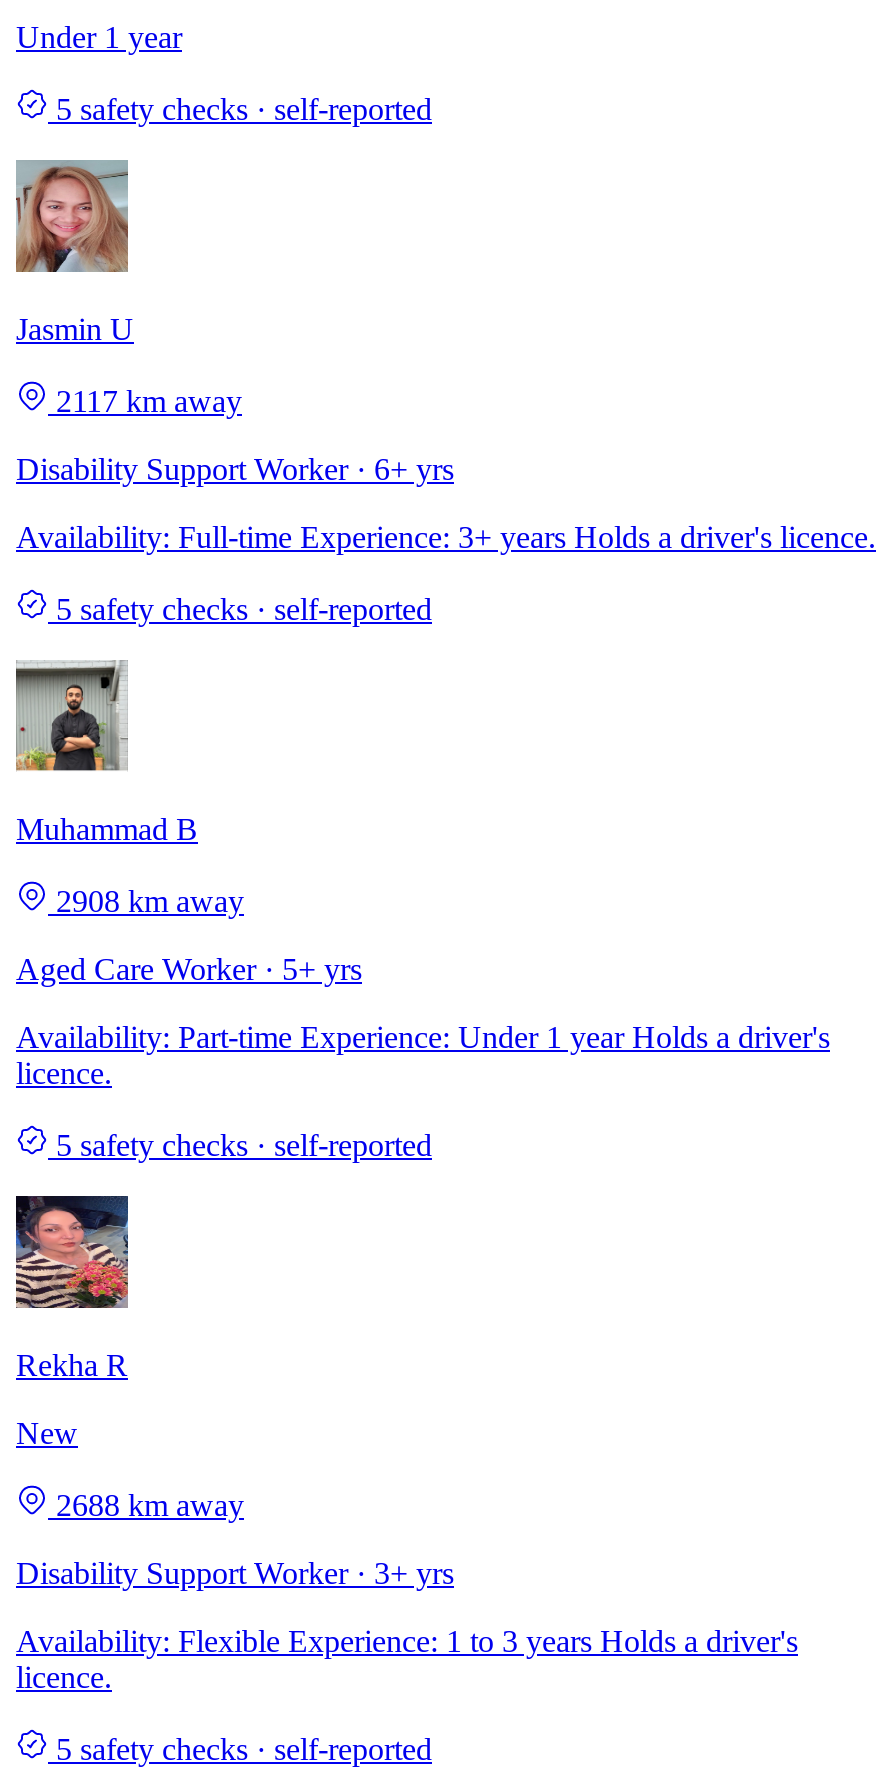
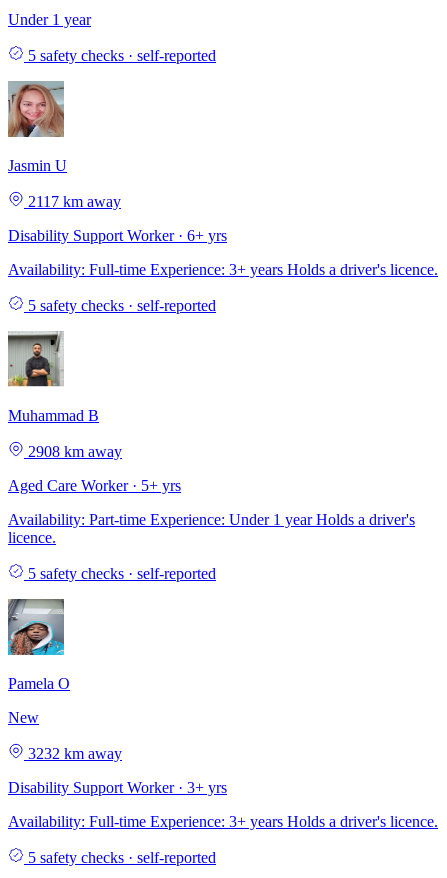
[14,1194,130,1381] [image] | Rekha R -> [7,598,70,692] [image] | Pamela O
[56,1487,244,1521] 2688 km away -> [28,745,122,762] 3232 km away
[16,1623,798,1693] Availability: Flexible Experience: 1 to 3 years Holds a driver's | licence. -> [8,813,438,830] Availability: Full-time Experience: 3+ years Holds a driver's licence.

